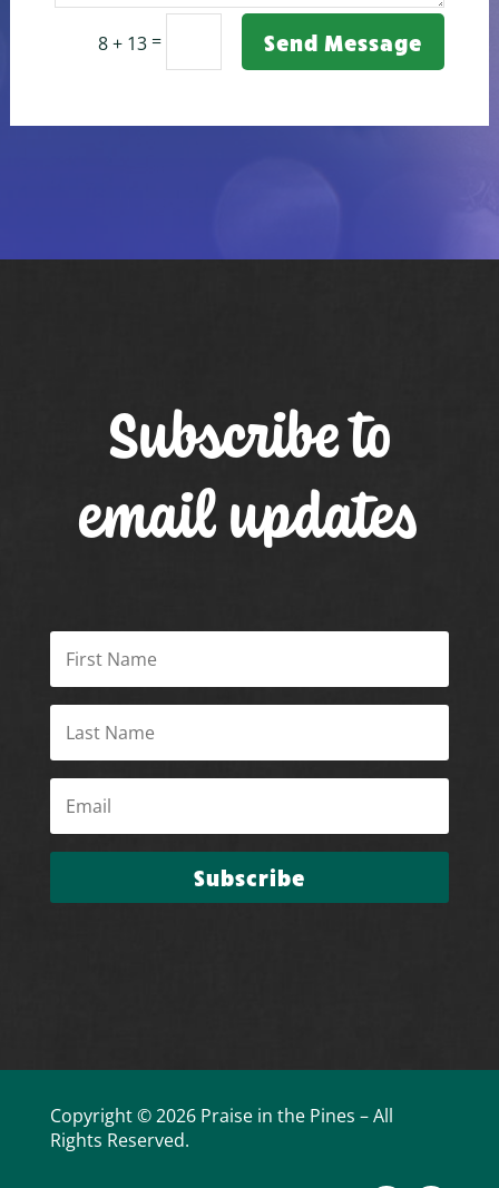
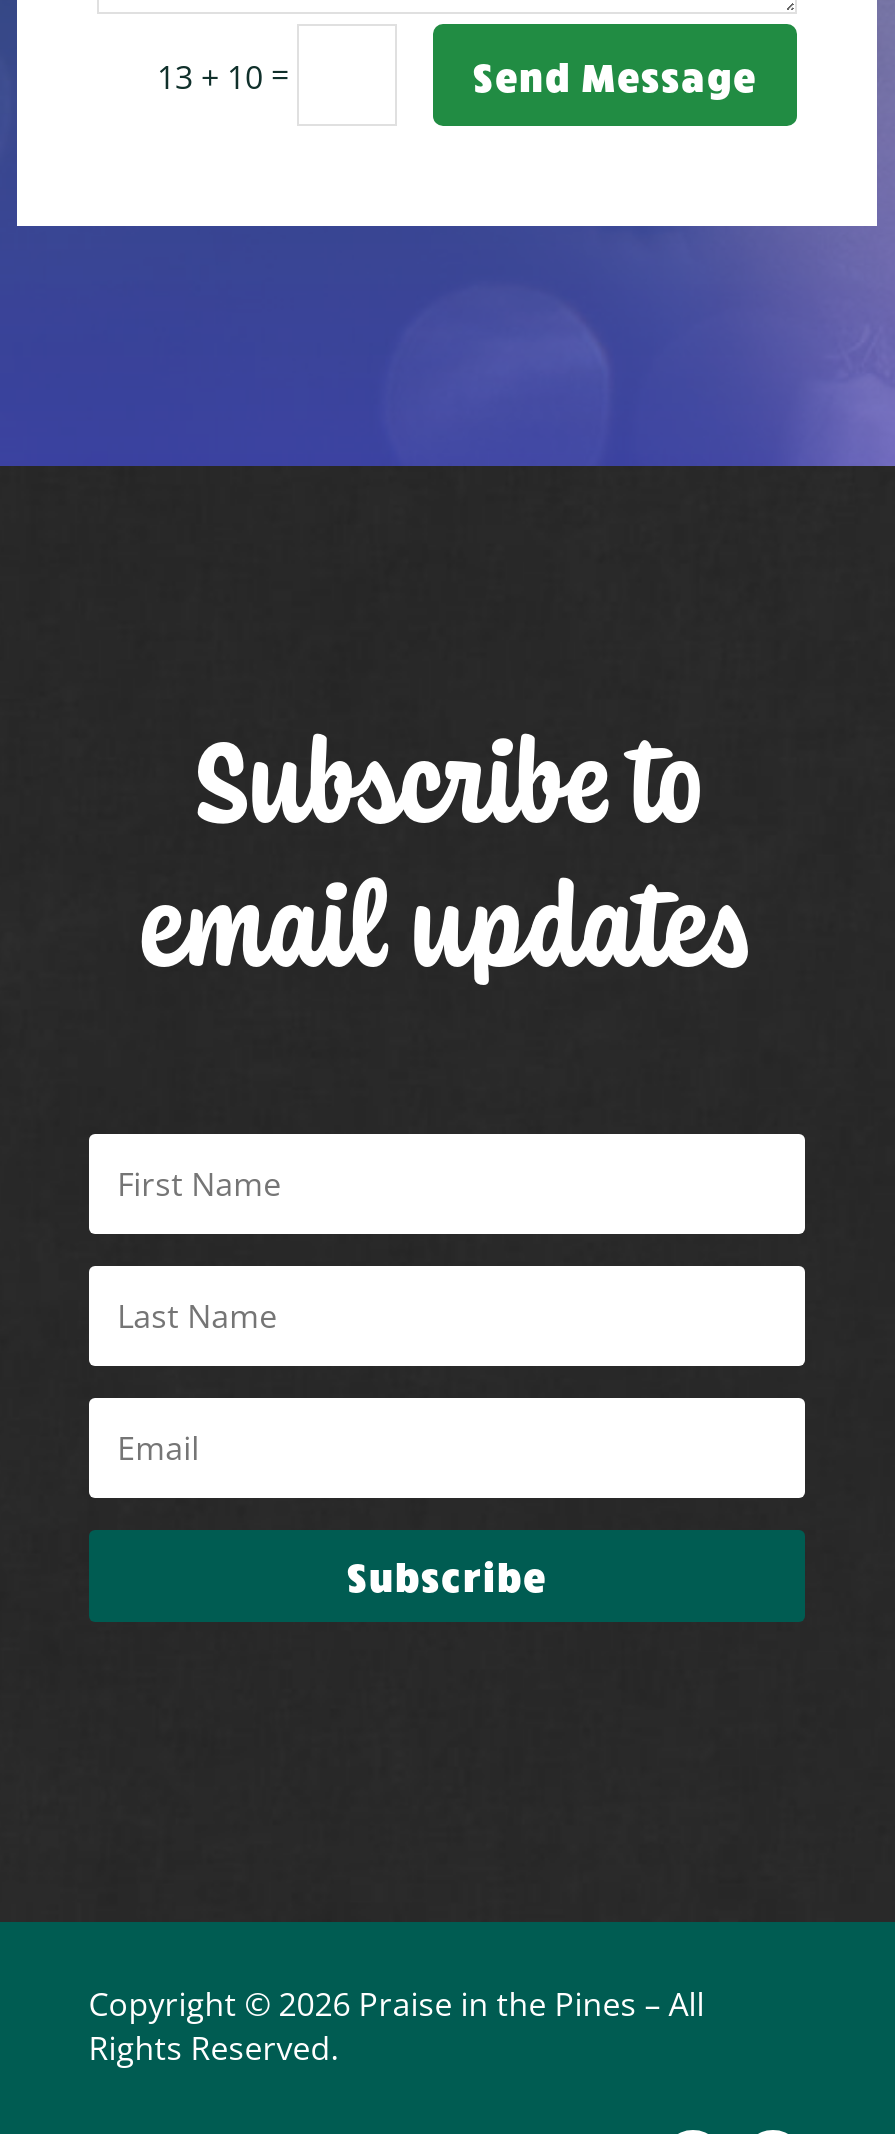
[98,29,166,56] 8 + 13 = -> [157,52,297,100] 13 + 10 =

